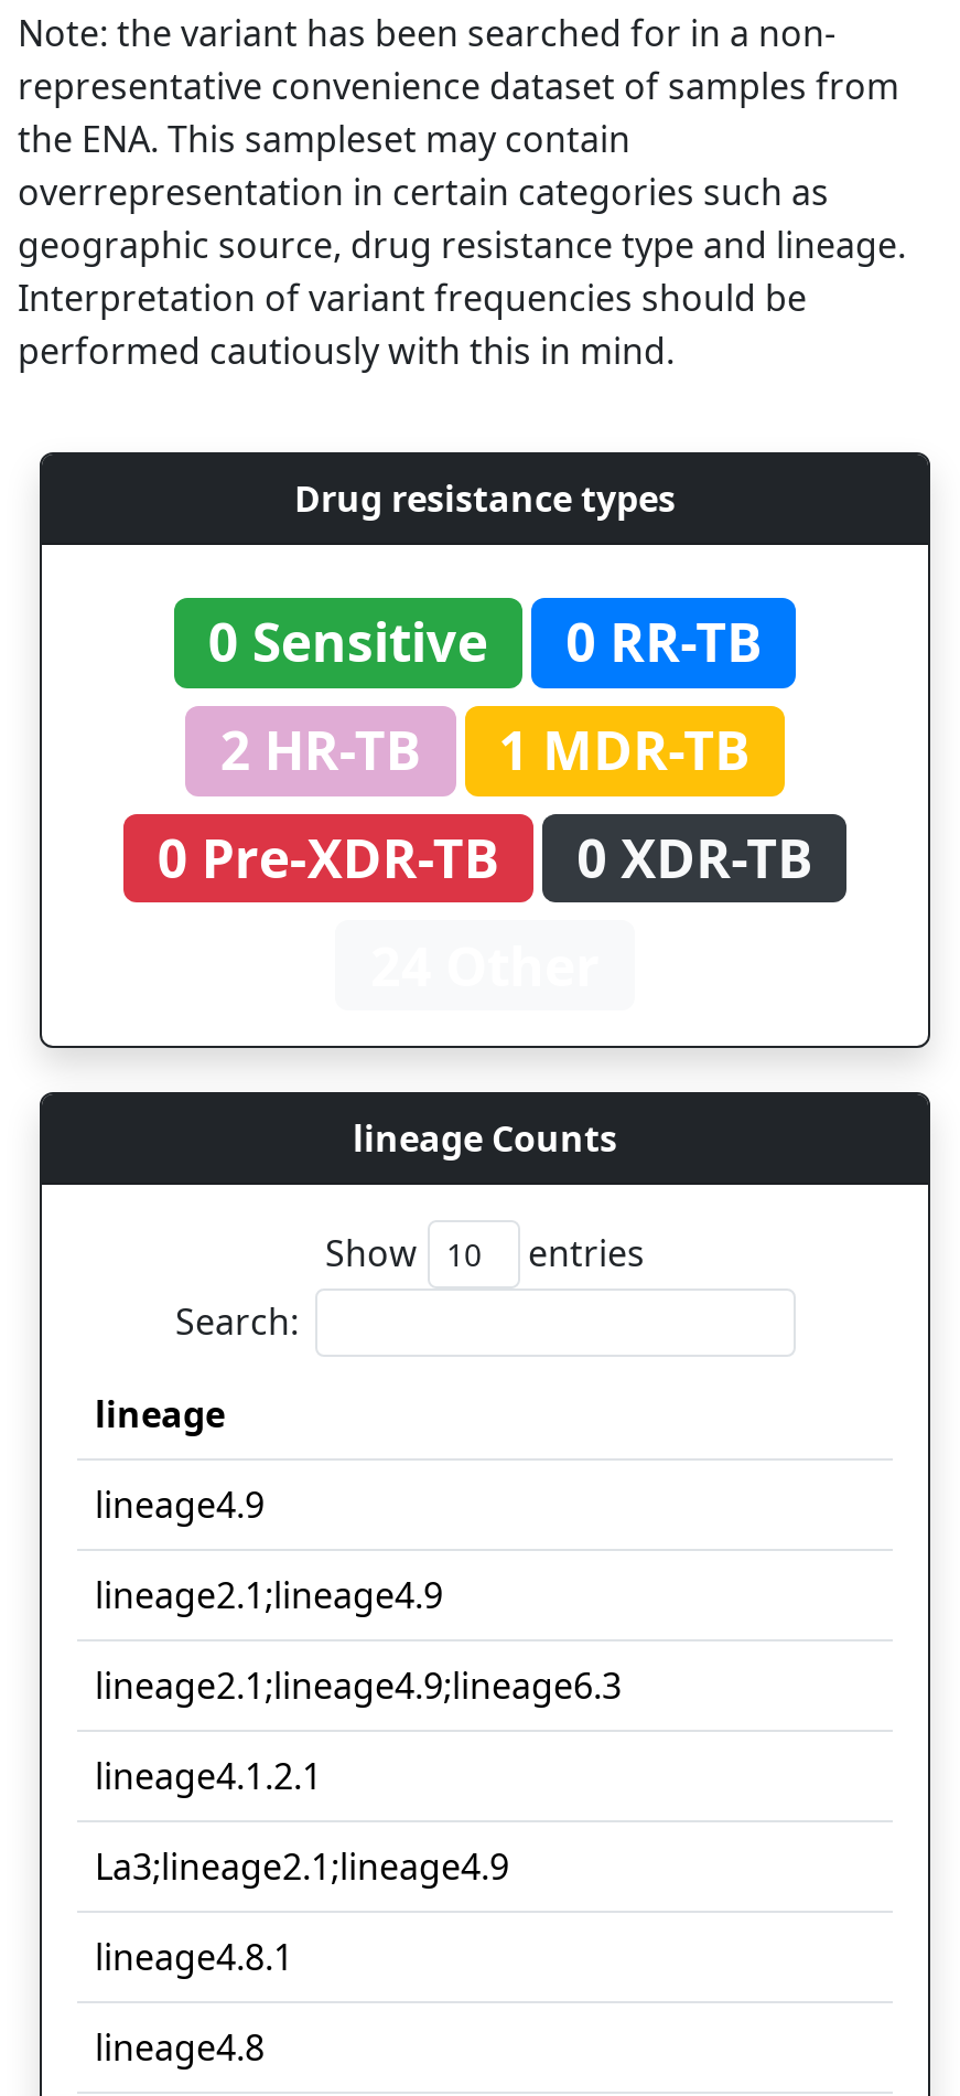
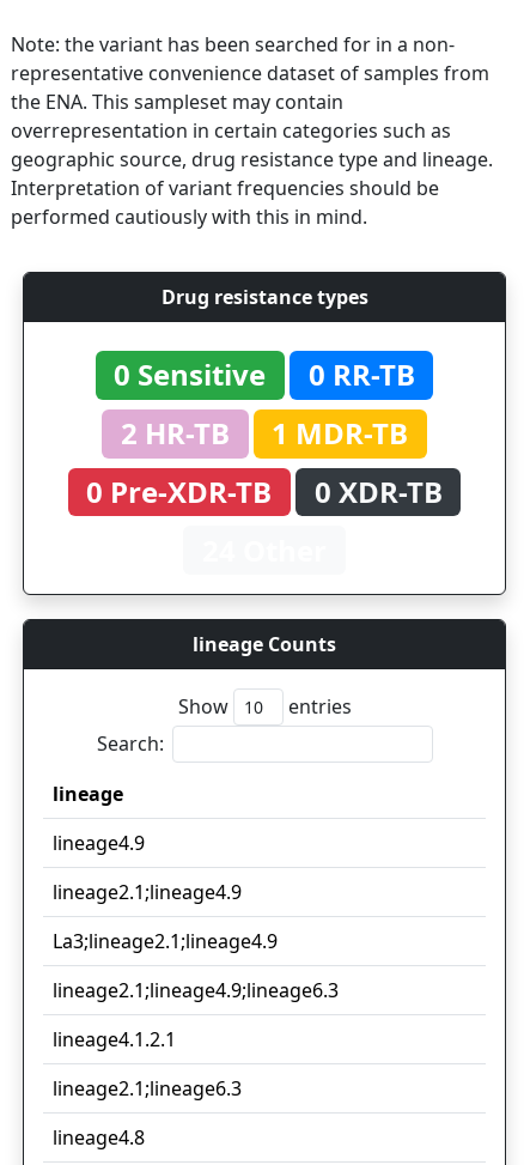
moved [95,1662,622,1801] -> [53,977,339,1053]: lineage2.1;lineage4.9;lineage6.3 | lineage4.1.2.1
moved [95,1842,509,1891] -> [53,928,278,954]: La3;lineage2.1;lineage4.9
[95,1933,293,1981] lineage4.8.1 -> [53,1075,242,1102] lineage2.1;lineage6.3

